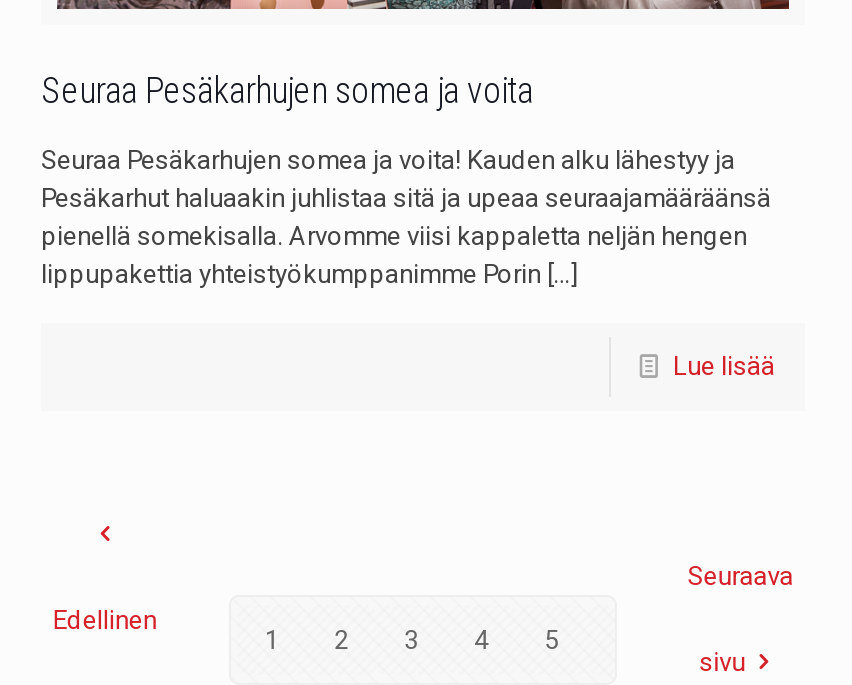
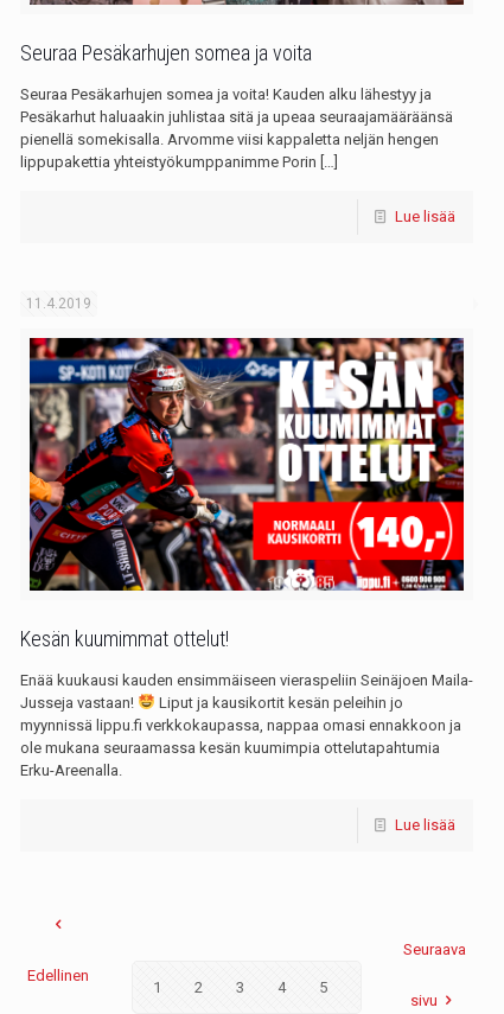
none -> [20,337,473,833] [image] | Kesän kuumimmat ottelut! | Enää kuukausi kauden ensimmäiseen vieraspeliin Seinäjoen Maila- | Jusseja vastaan! | Liput ja kausikortit kesän peleihin jo | myynnissä lippu.fi verkkokaupassa, nappaa omasi ennakkoon ja | ole mukana seuraamassa kesän kuumimpia ottelutapahtumia | Erku-Areenalla. | Lue lisää
none -> [26,296,91,312] 11.4.2019

